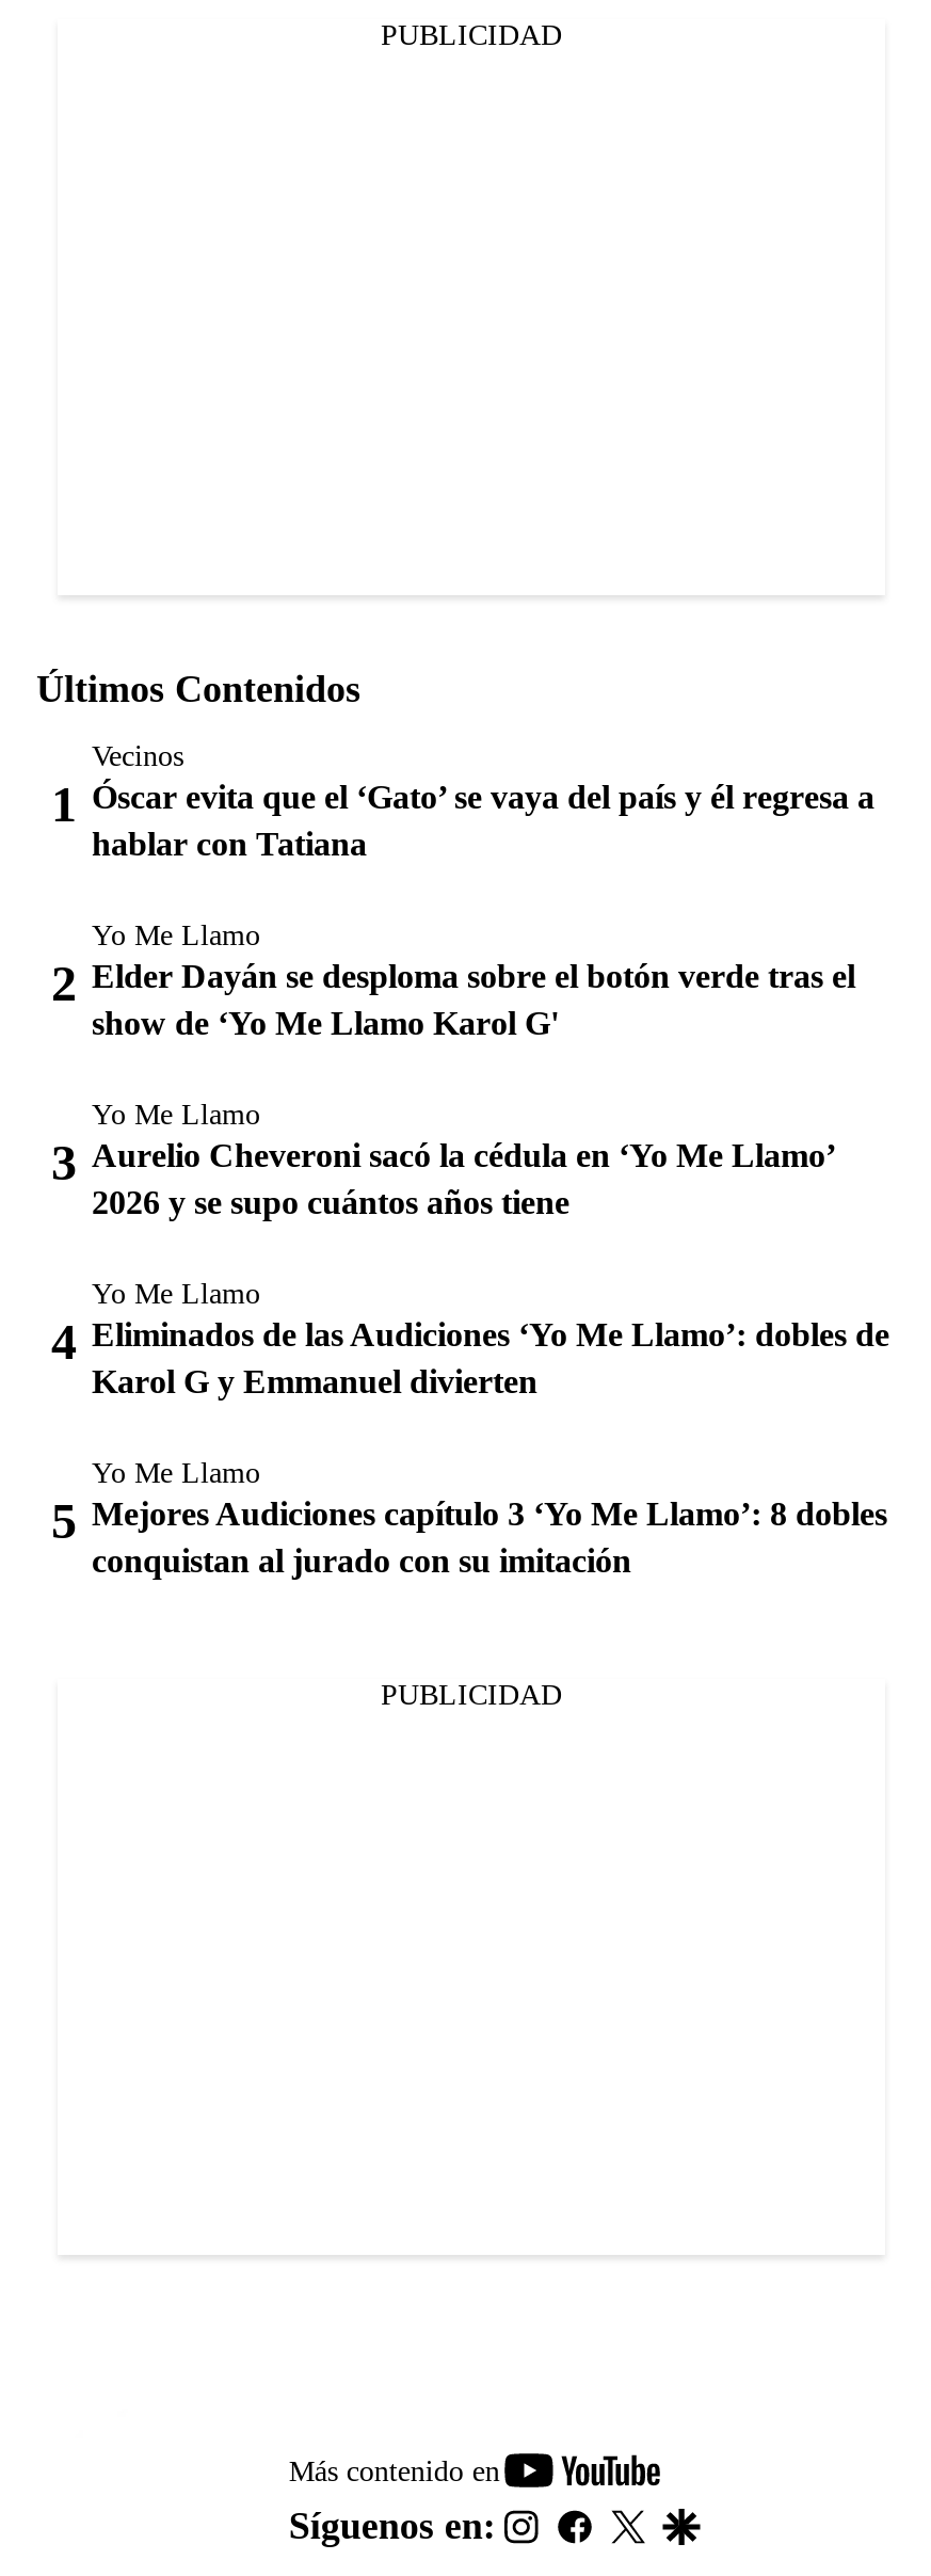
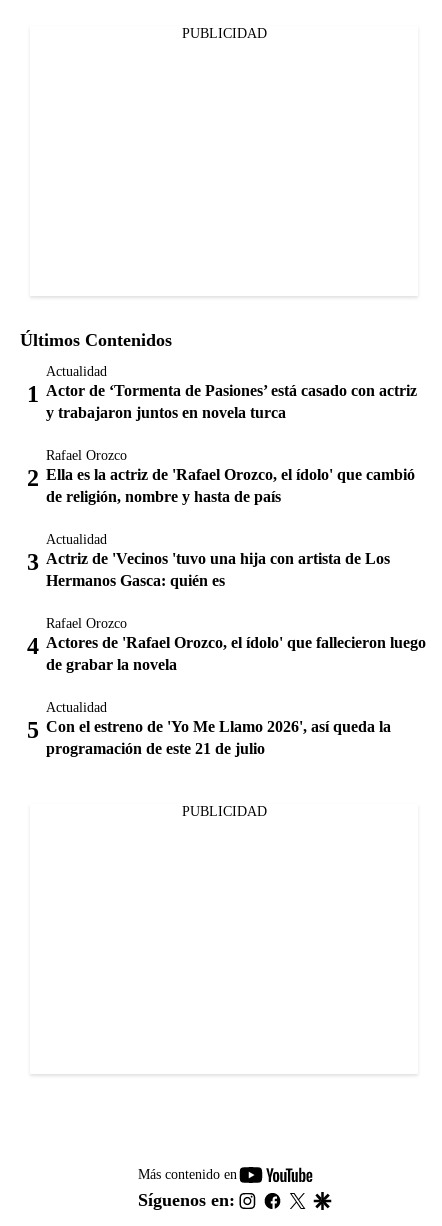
[92,742,874,863] Vecinos | Óscar evita que el ‘Gato’ se vaya del país y él regresa a | hablar con Tatiana -> [46,364,417,421] Actualidad | Actor de ‘Tormenta de Pasiones’ está casado con actriz | y trabajaron juntos en novela turca
[92,921,855,1042] Yo Me Llamo | Elder Dayán se desploma sobre el botón verde tras el | show de ‘Yo Me Llamo Karol G' -> [46,448,415,505] Rafael Orozco | Ella es la actriz de 'Rafael Orozco, el ídolo' que cambió | de religión, nombre y hasta de país
[92,1100,834,1222] Yo Me Llamo | Aurelio Cheveroni sacó la cédula en ‘Yo Me Llamo’ | 2026 y se supo cuántos años tiene -> [46,532,390,589] Actualidad | Actriz de 'Vecinos 'tuvo una hija con artista de Los | Hermanos Gasca: quién es
[92,1279,889,1401] Yo Me Llamo | Eliminados de las Audiciones ‘Yo Me Llamo’: dobles de | Karol G y Emmanuel divierten -> [46,616,426,673] Rafael Orozco | Actores de 'Rafael Orozco, el ídolo' que fallecieron luego | de grabar la novela
[92,1458,887,1580] Yo Me Llamo | Mejores Audiciones capítulo 3 ‘Yo Me Llamo’: 8 dobles | conquistan al jurado con su imitación -> [46,700,391,757] Actualidad | Con el estreno de 'Yo Me Llamo 2026', así queda la | programación de este 21 de julio

